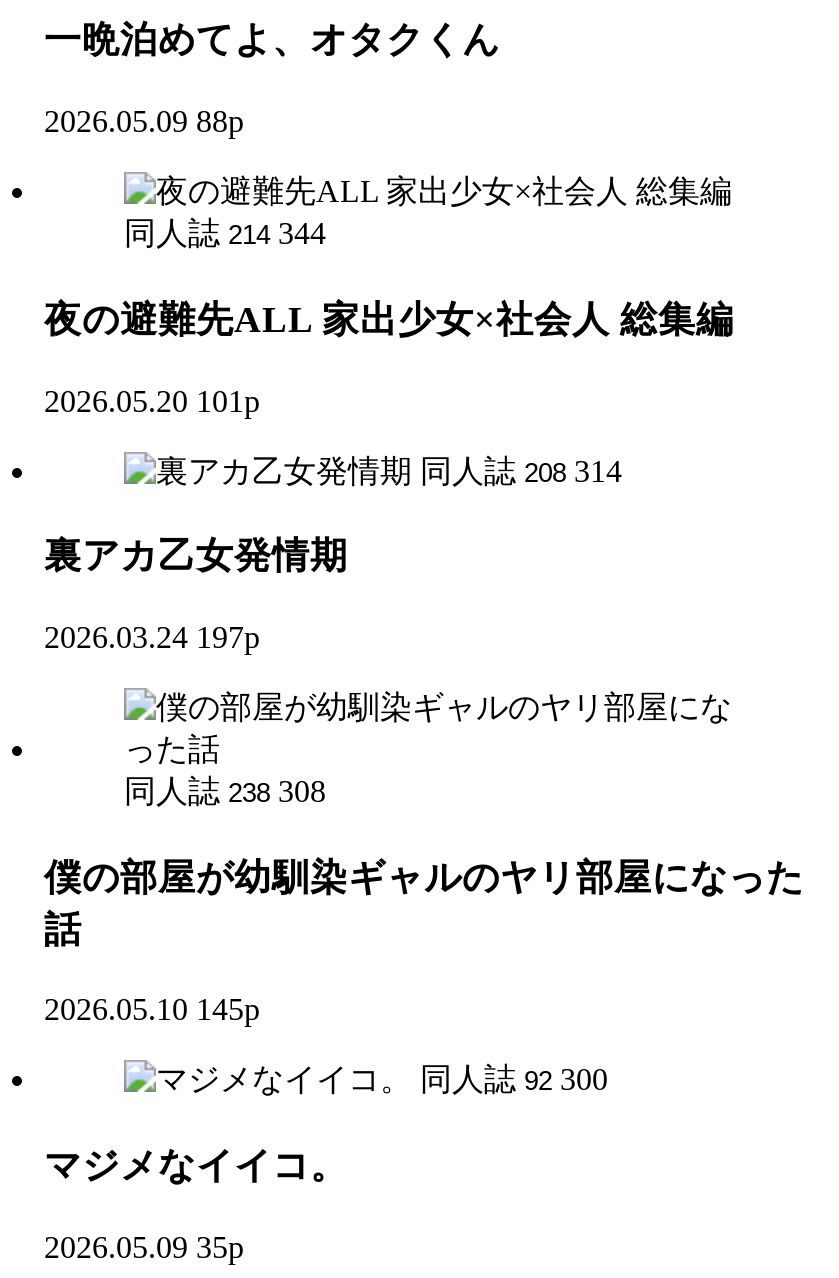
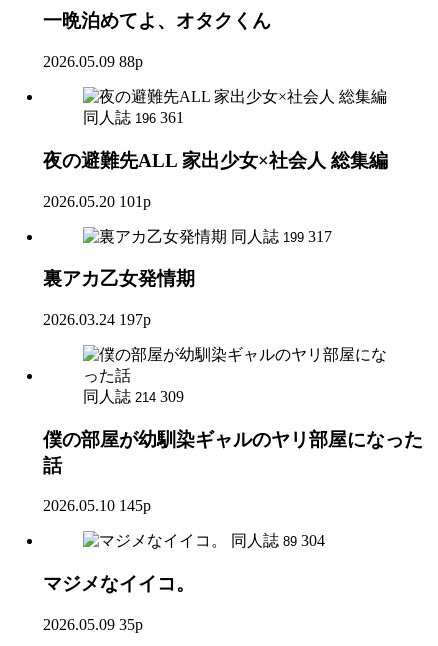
[124,216,326,250] 同人誌 214 344 -> [83,109,184,126] 同人誌 196 361
[420,453,622,487] 同人誌 208 314 -> [231,227,332,244] 同人誌 199 317
[124,774,326,808] 同人誌 238 308 -> [83,388,184,405] 同人誌 214 309
[420,1063,608,1097] 同人誌 92 300 -> [231,532,325,549] 同人誌 89 304

